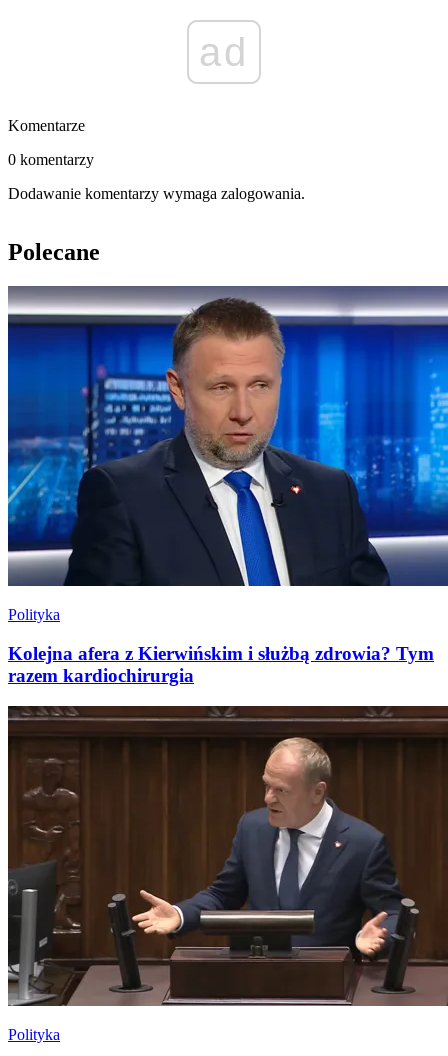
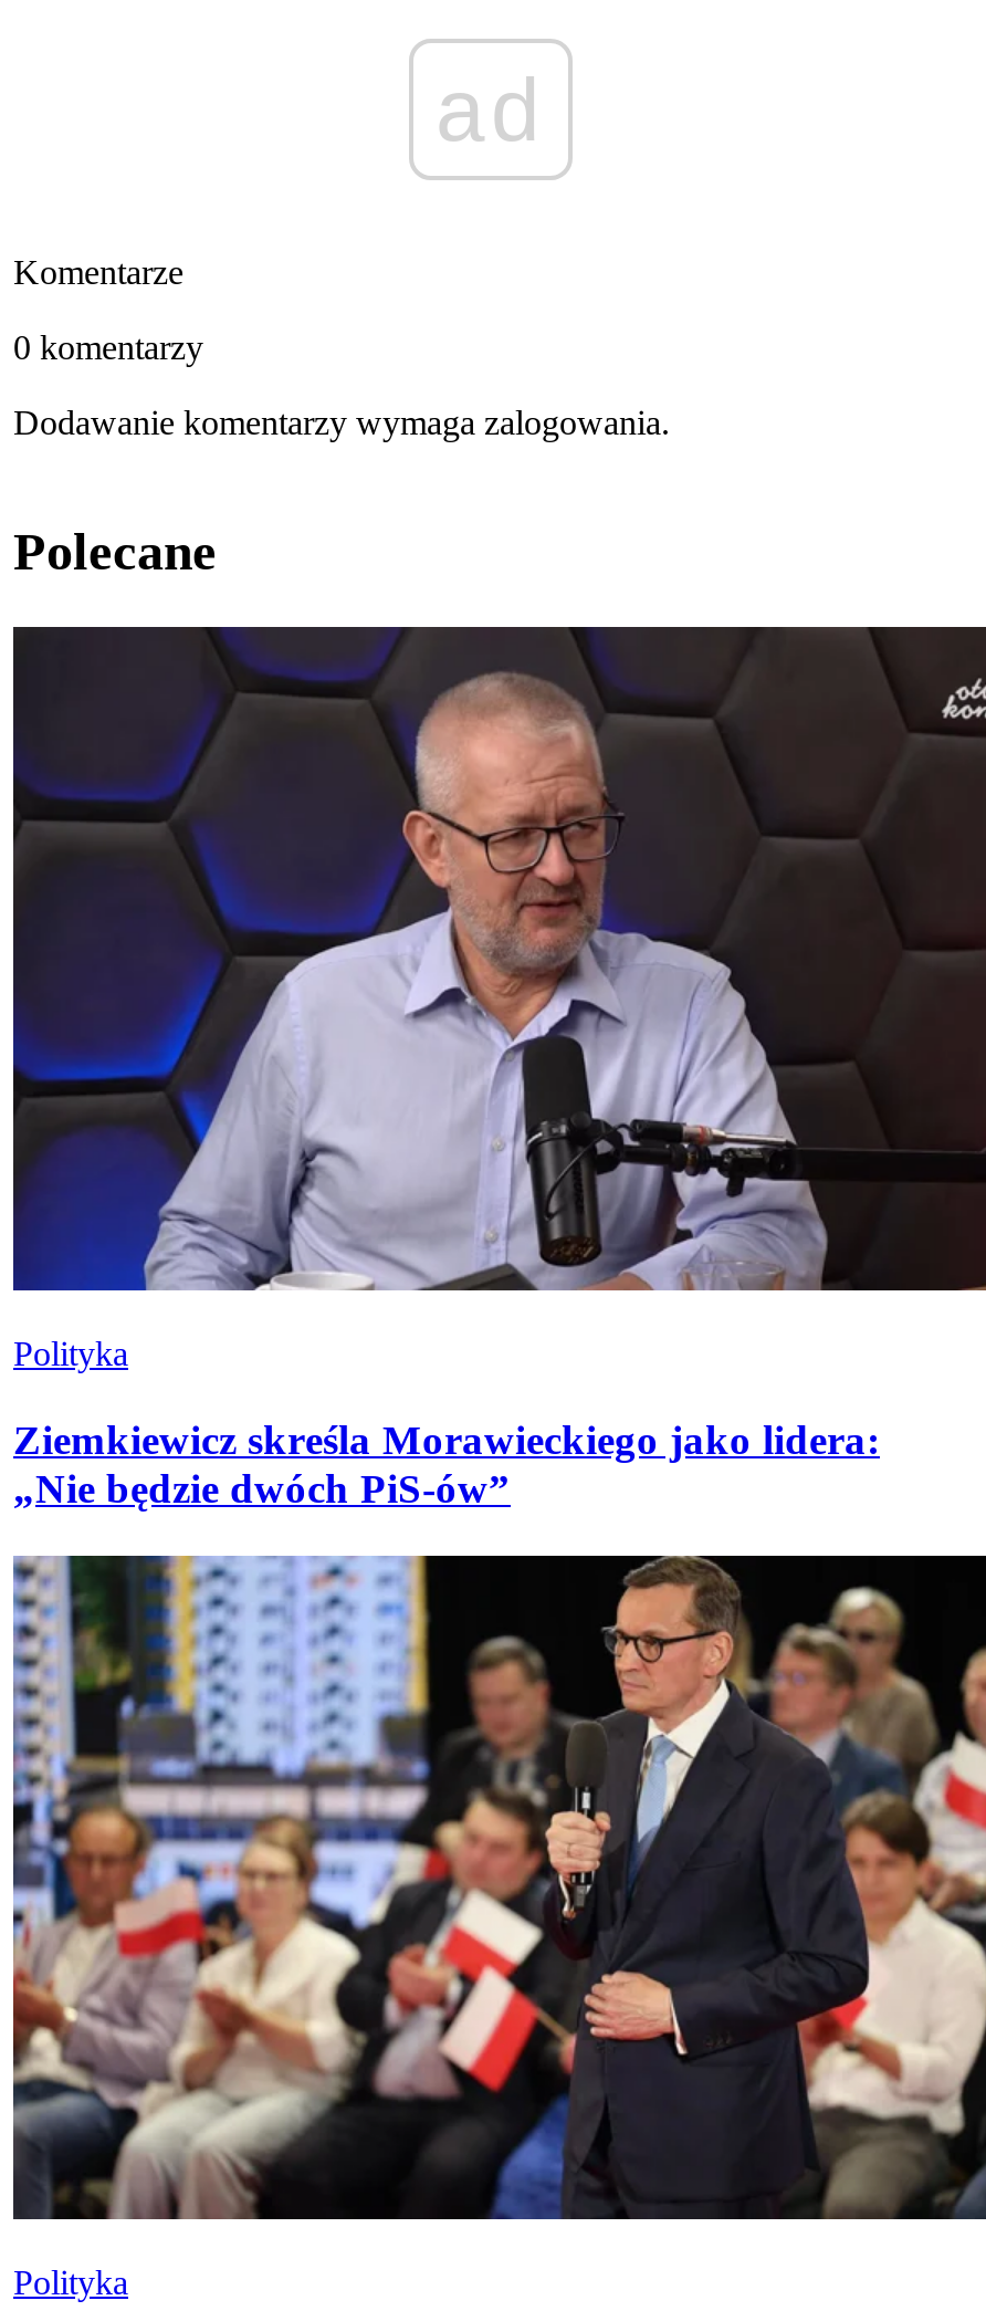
[7,286,445,587] [image] -> [11,625,979,1293] [image]
[8,643,434,686] Kolejna afera z Kierwińskim i służbą zdrowia? Tym | razem kardiochirurgia -> [13,1417,880,1512] Ziemkiewicz skreśla Morawieckiego jako lidera: | „Nie będzie dwóch PiS-ów”
[7,705,445,1007] [image] -> [11,1554,979,2221] [image]

